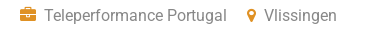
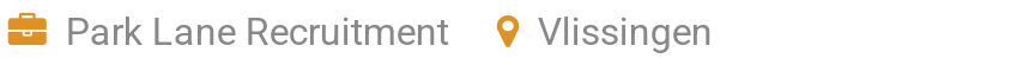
[44,6,227,25] Teleperformance Portugal -> [66,10,449,55] Park Lane Recruitment

